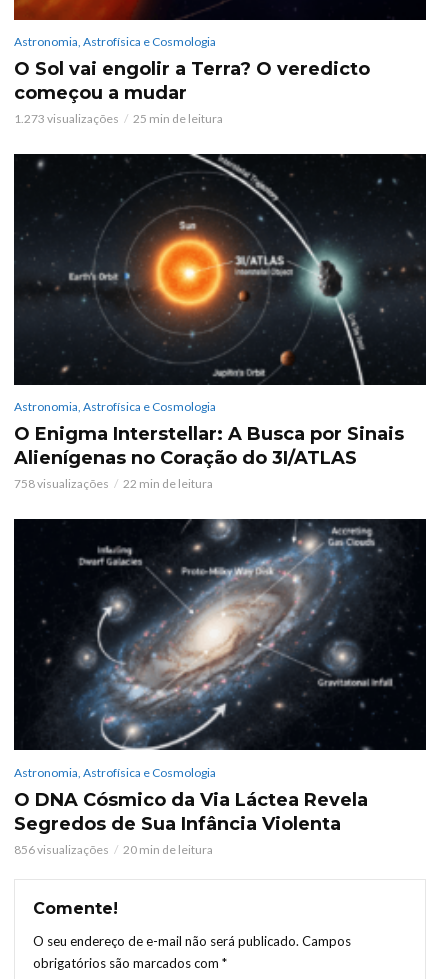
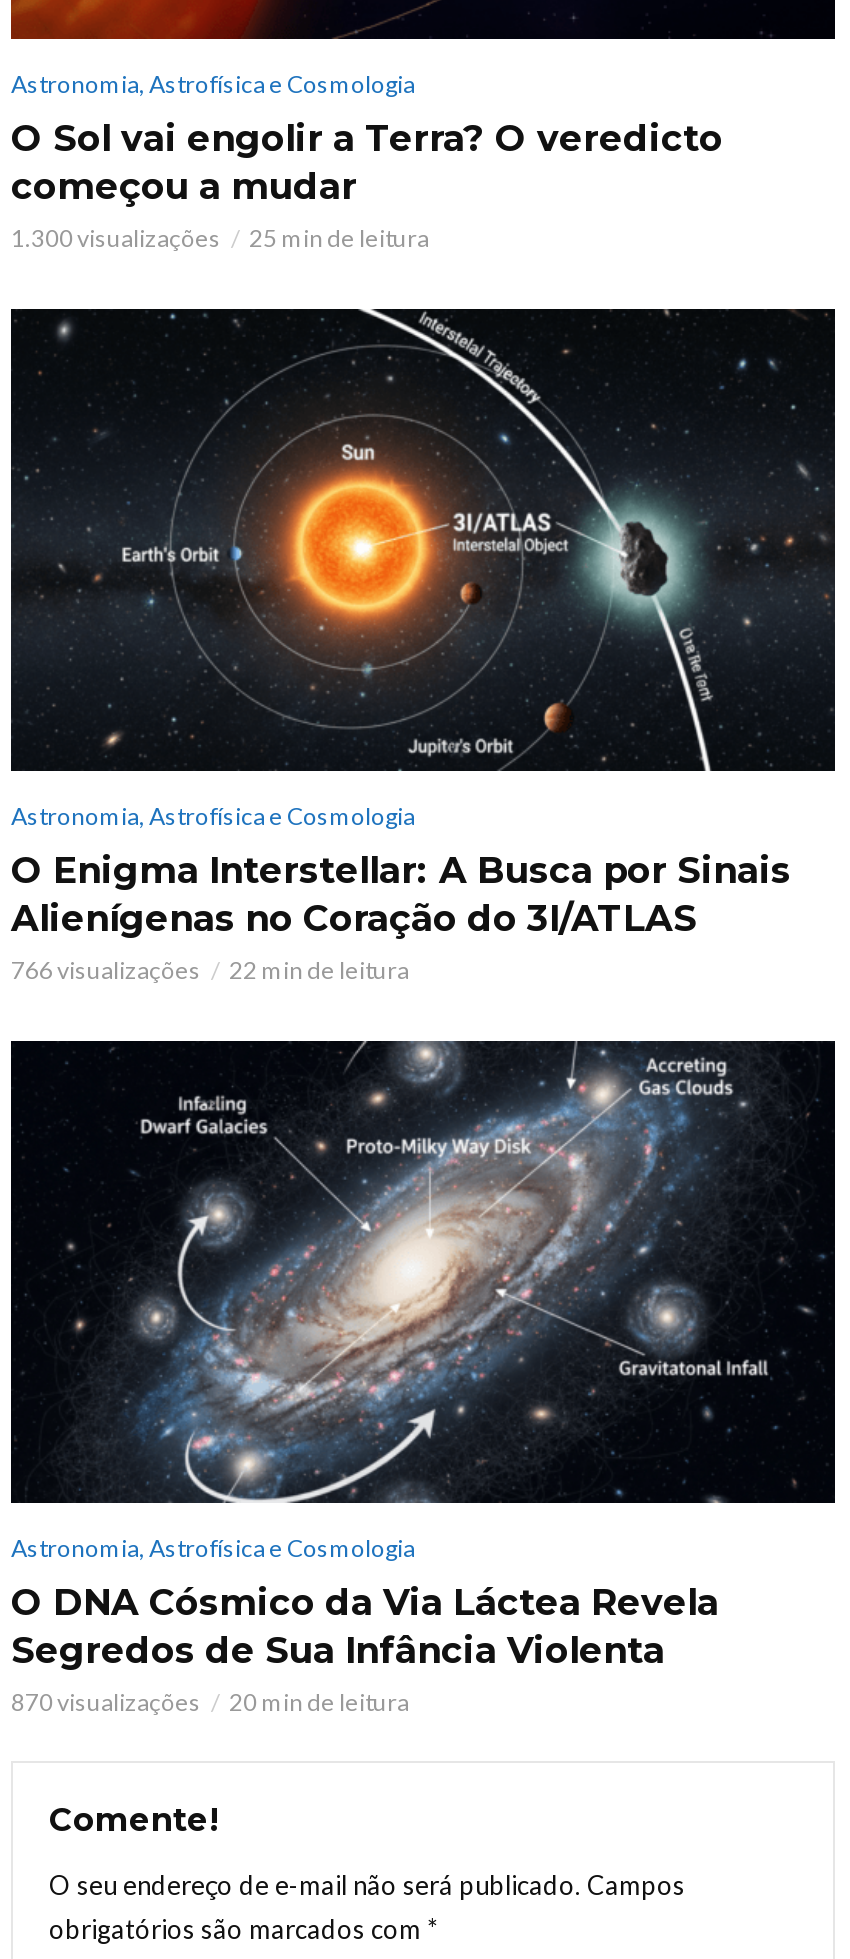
[14,111,119,126] 1.273 visualizações -> [11,222,221,252] 1.300 visualizações
[14,476,109,491] 758 visualizações -> [11,954,201,984] 766 visualizações
[14,842,109,857] 856 visualizações -> [11,1686,201,1716] 870 visualizações

